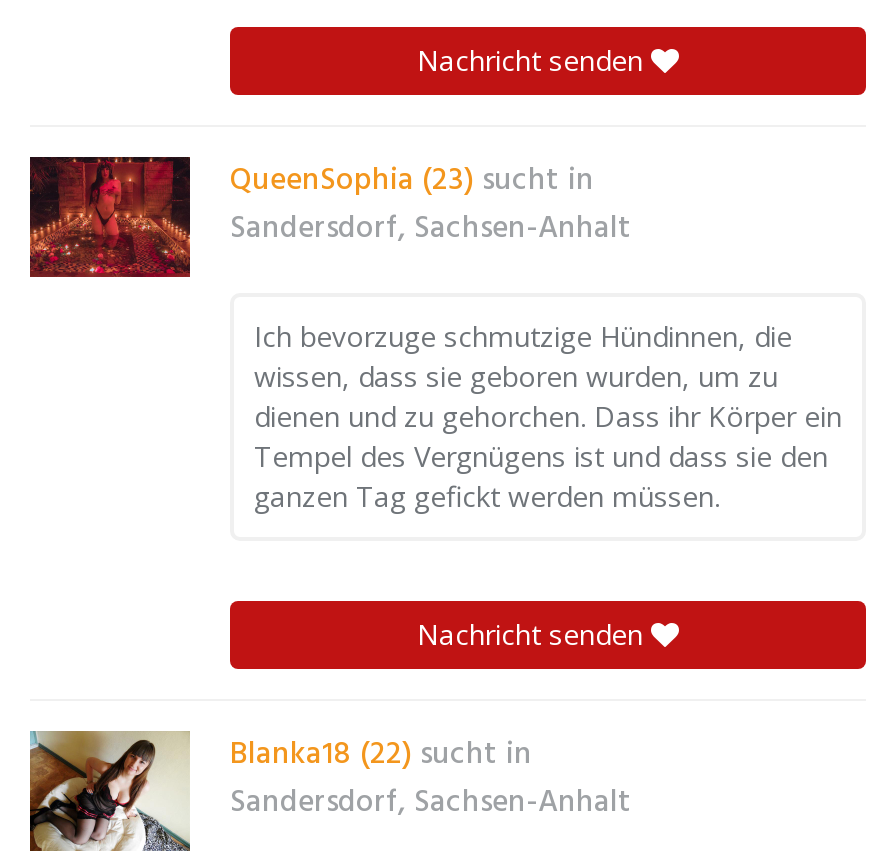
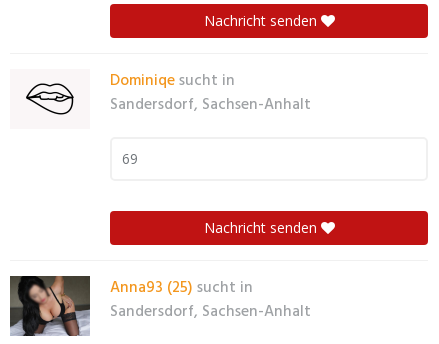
[28,155,594,279] [image] | QueenSophia (23) sucht in -> [10,69,235,116] [image] | Dominiqe sucht in
[254,317,842,515] Ich bevorzuge schmutzige Hündinnen, die | wissen, dass sie geboren wurden, um zu | dienen und zu gehorchen. Dass ihr Körper ein | Tempel des Vergnügens ist und dass sie den | ganzen Tag gefickt werden müssen. -> [122,149,138,168] 69
[28,729,532,853] [image] | Blanka18 (22) sucht in -> [9,275,253,337] [image] | Anna93 (25) sucht in

